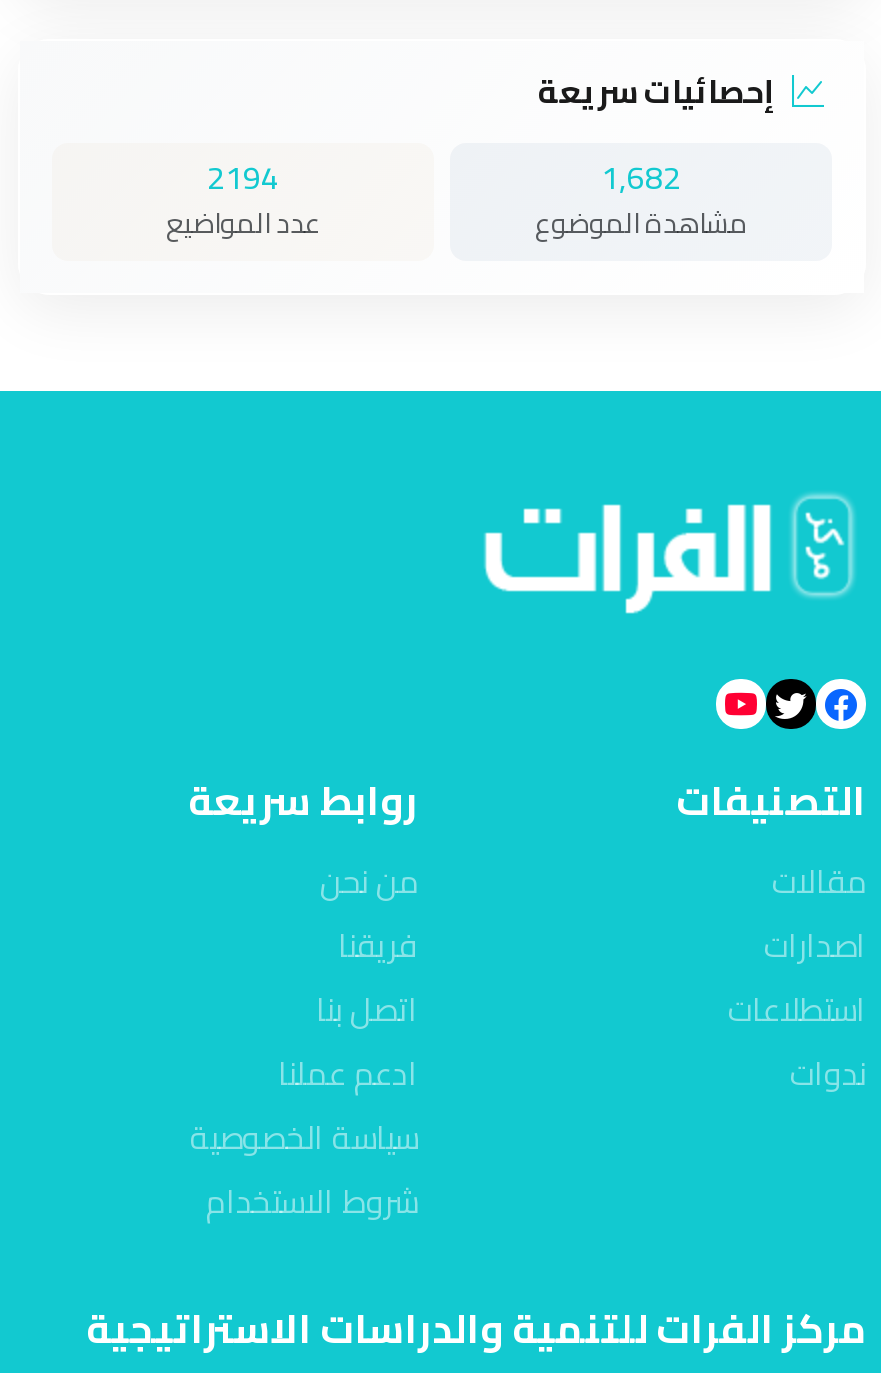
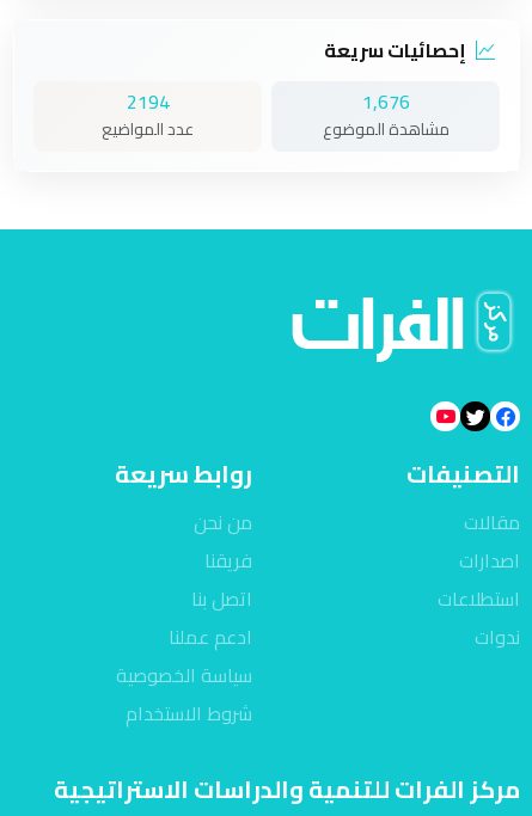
[601,146,681,206] 1,682 -> [362,83,409,119] 1,676

